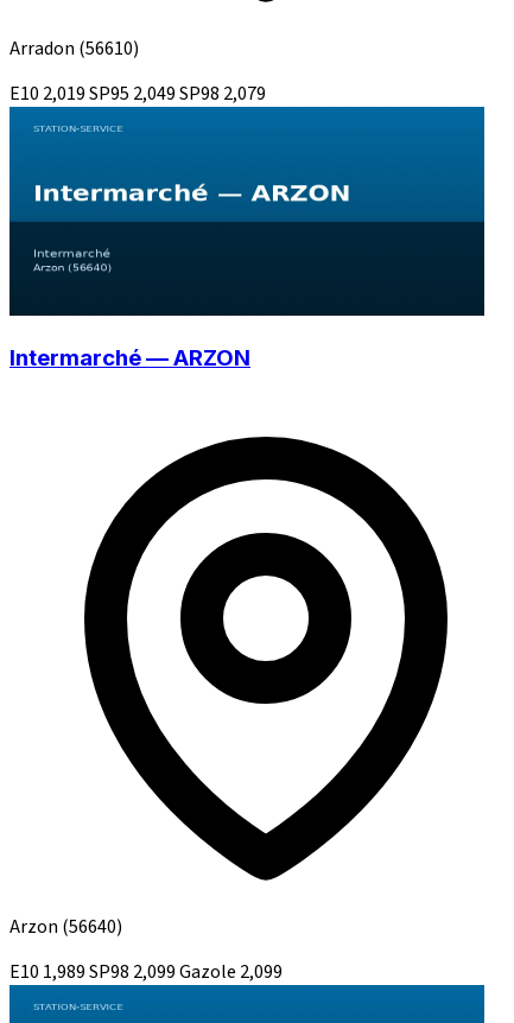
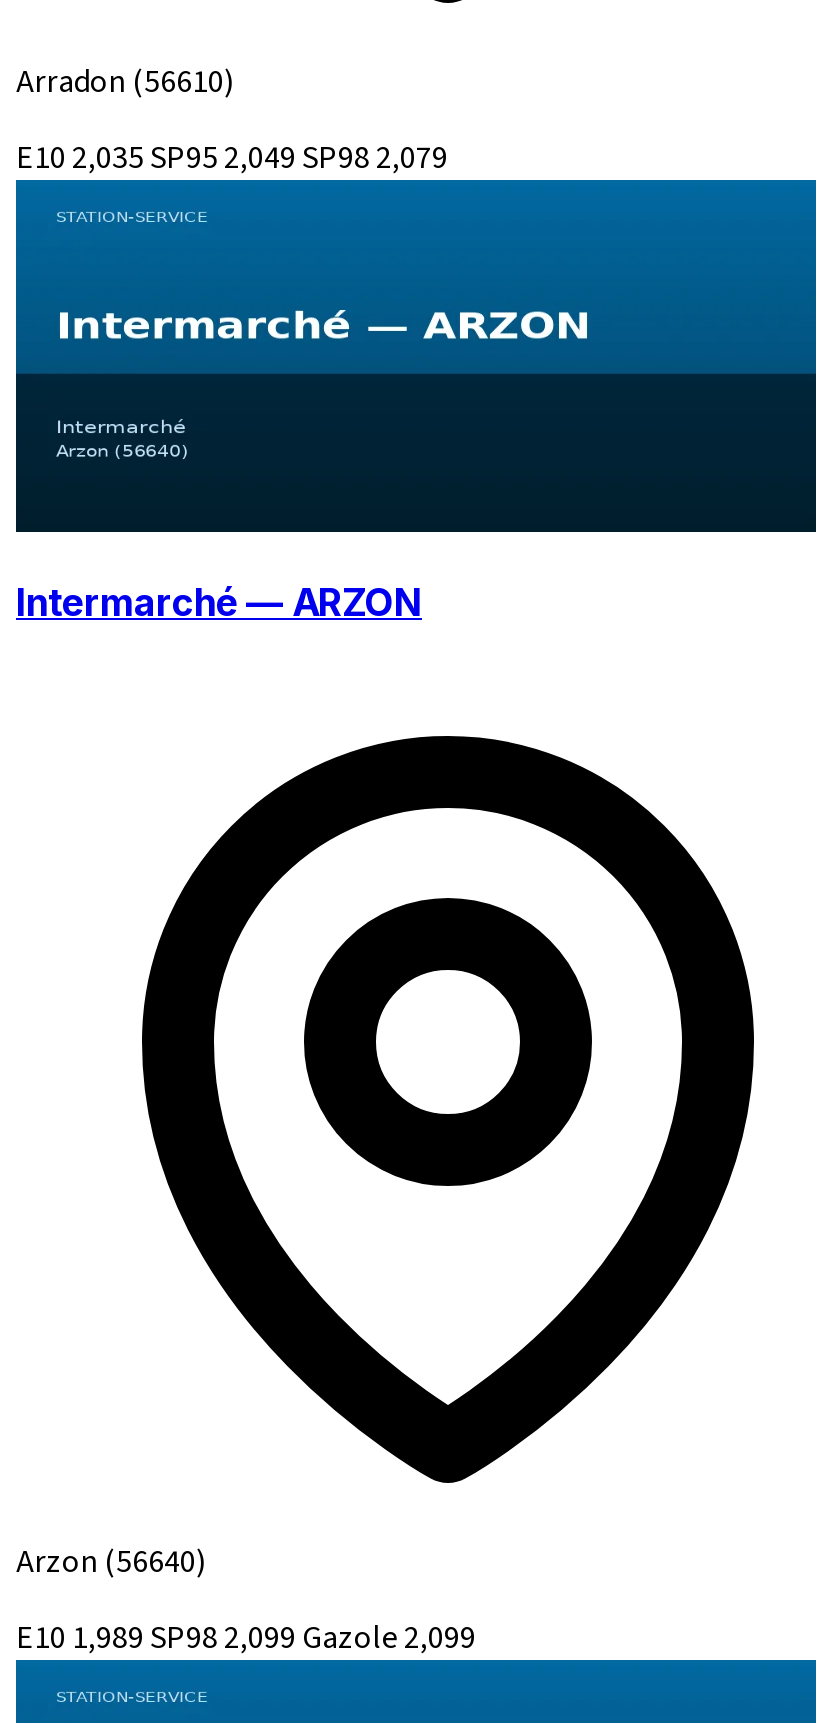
[9,80,266,106] E10 2,019 SP95 2,049 SP98 2,079 -> [16,135,448,179] E10 2,035 SP95 2,049 SP98 2,079

